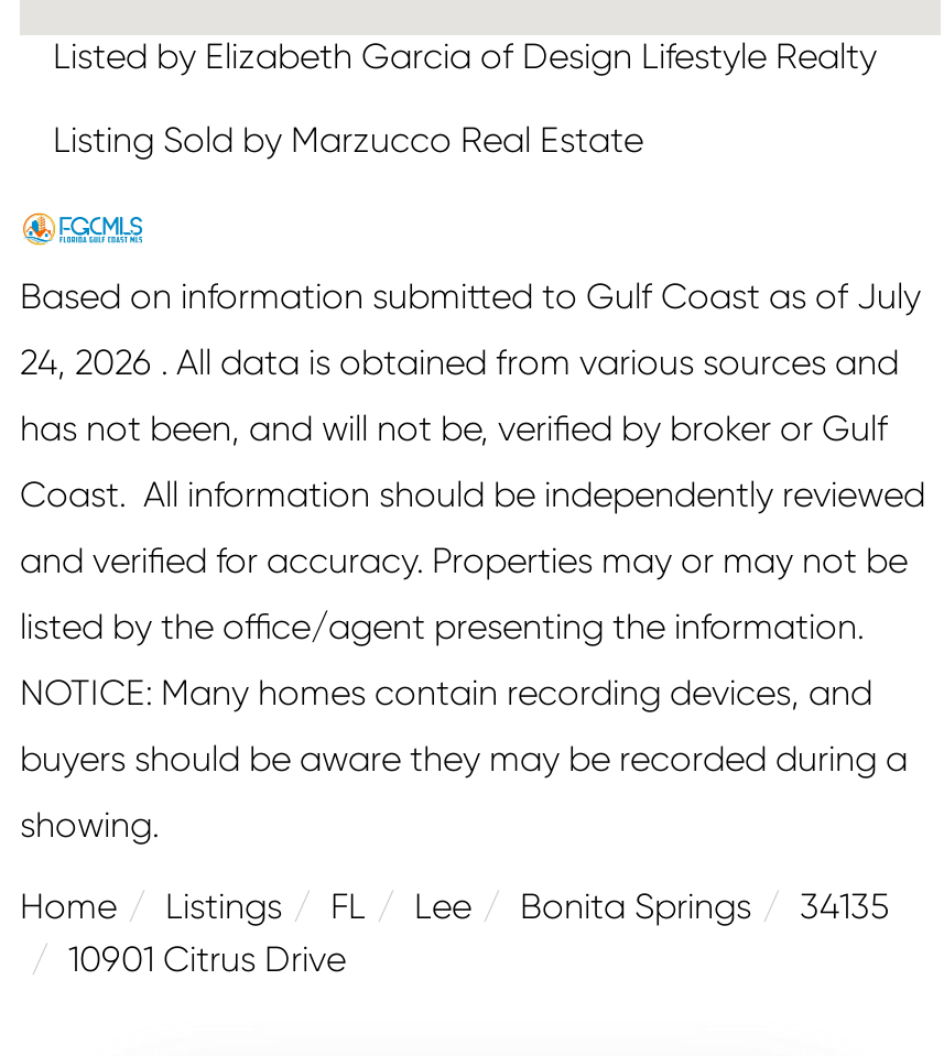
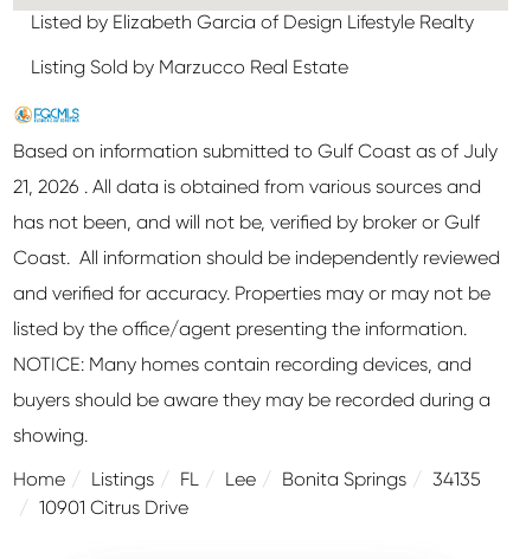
[20,340,899,382] 24, 2026 . All data is obtained from various sources and -> [13,175,481,197] 21, 2026 . All data is obtained from various sources and

